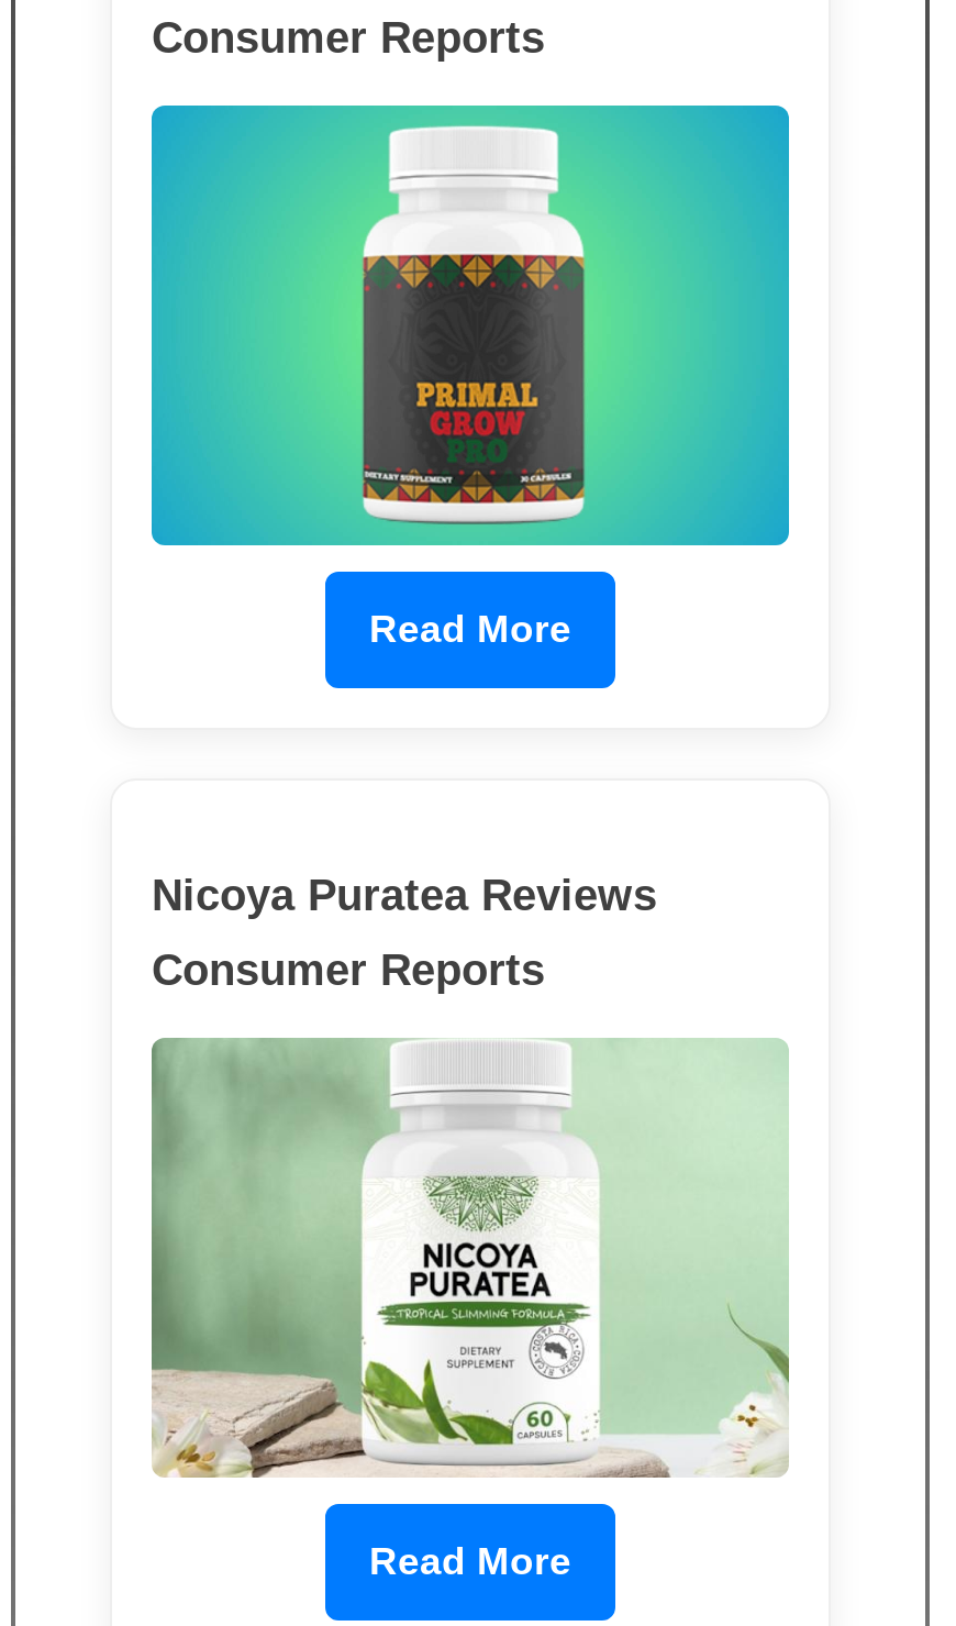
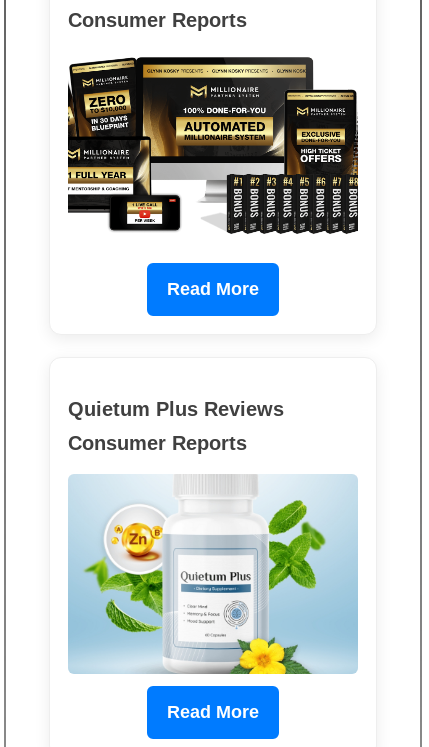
[149,103,791,547] [image] -> [67,50,359,250] [image]
[152,871,657,920] Nicoya Puratea Reviews -> [68,398,284,420] Quietum Plus Reviews
[149,1038,791,1480] [image] -> [68,475,358,675] [image]

